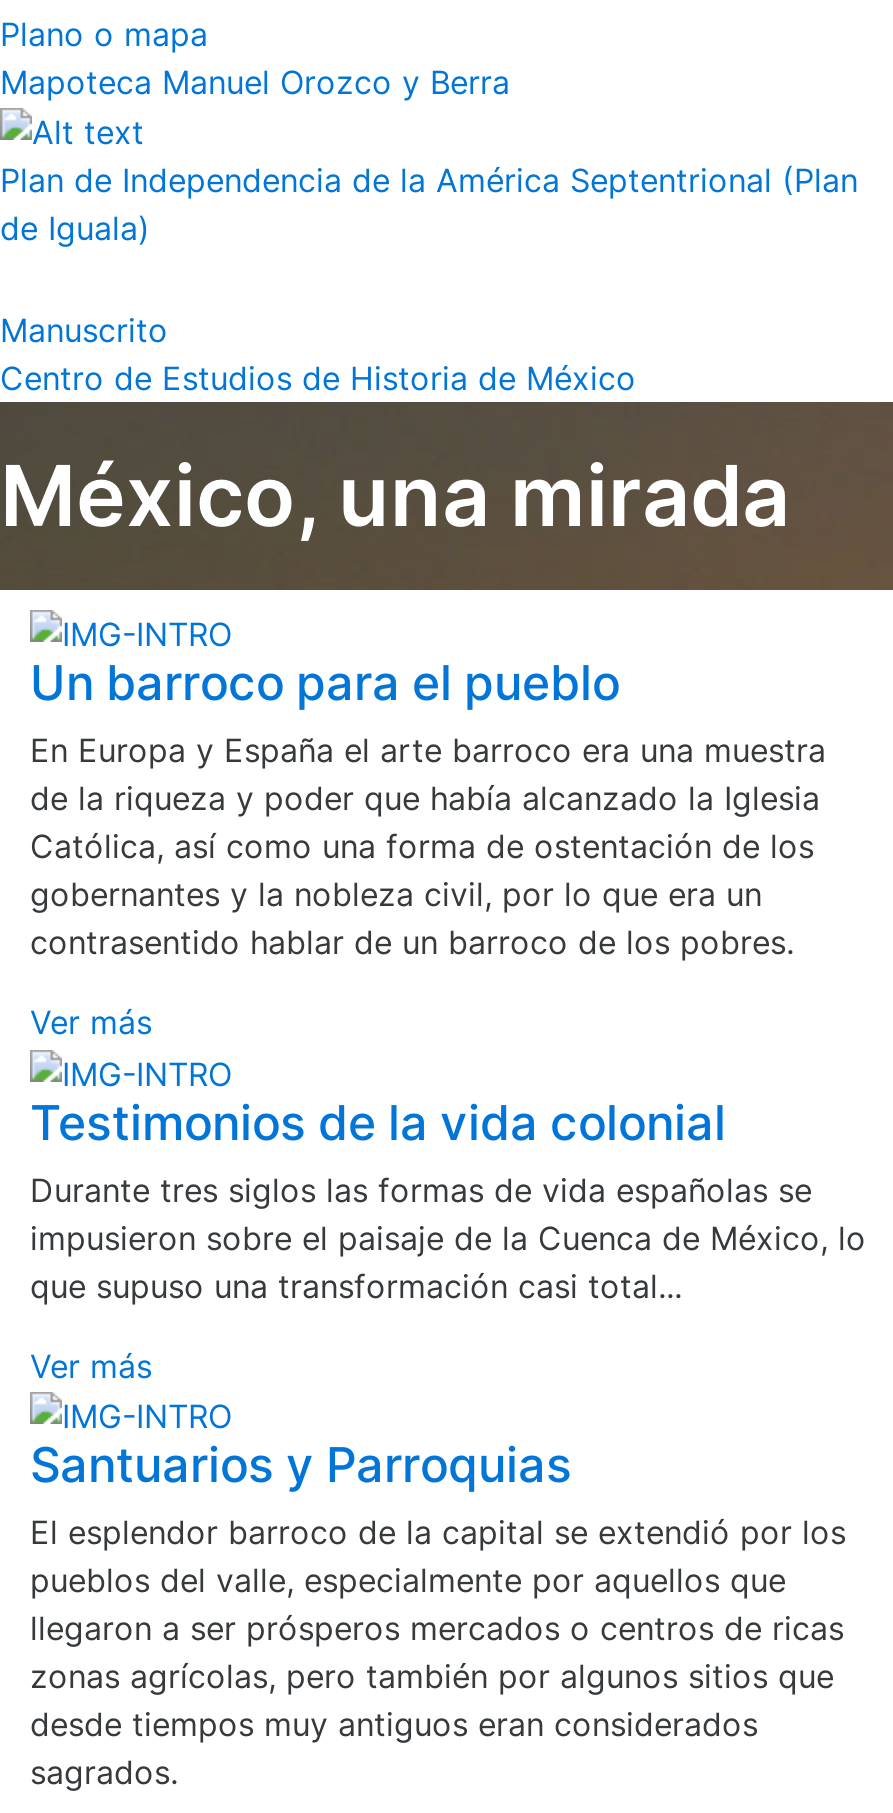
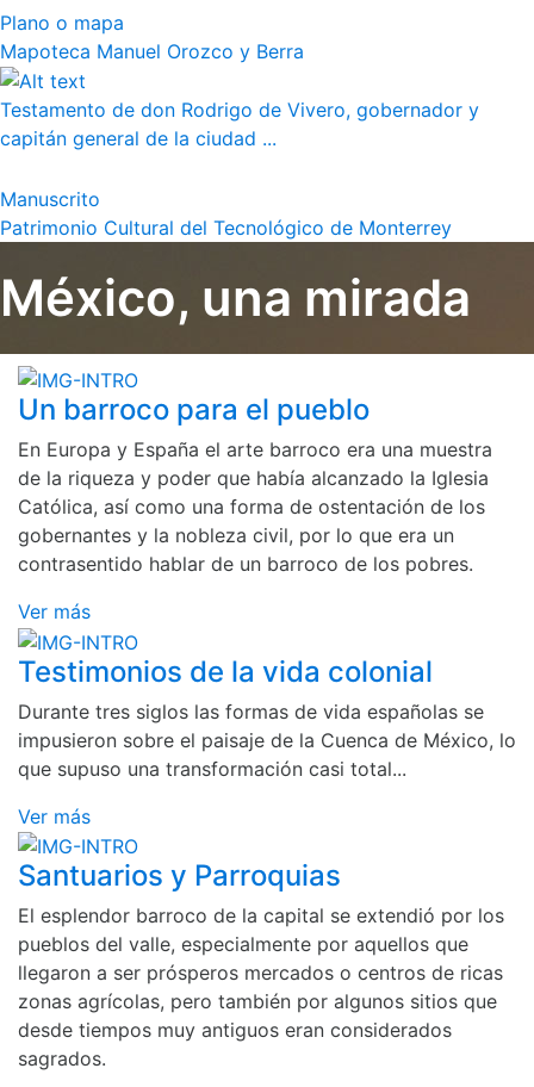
[0,161,858,249] Plan de Independencia de la América Septentrional (Plan | de Iguala) -> [0,98,479,151] Testamento de don Rodrigo de Vivero, gobernador y | capitán general de la ciudad ...
[0,359,636,399] Centro de Estudios de Historia de México -> [0,216,452,240] Patrimonio Cultural del Tecnológico de Monterrey

